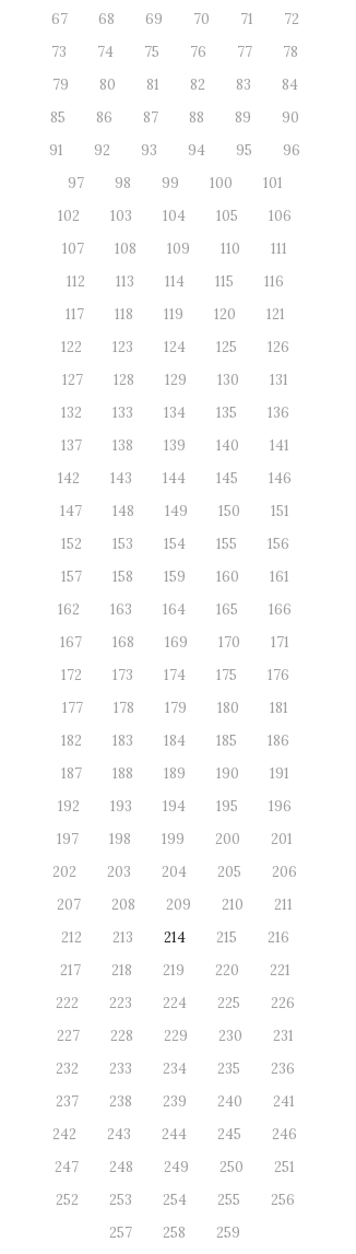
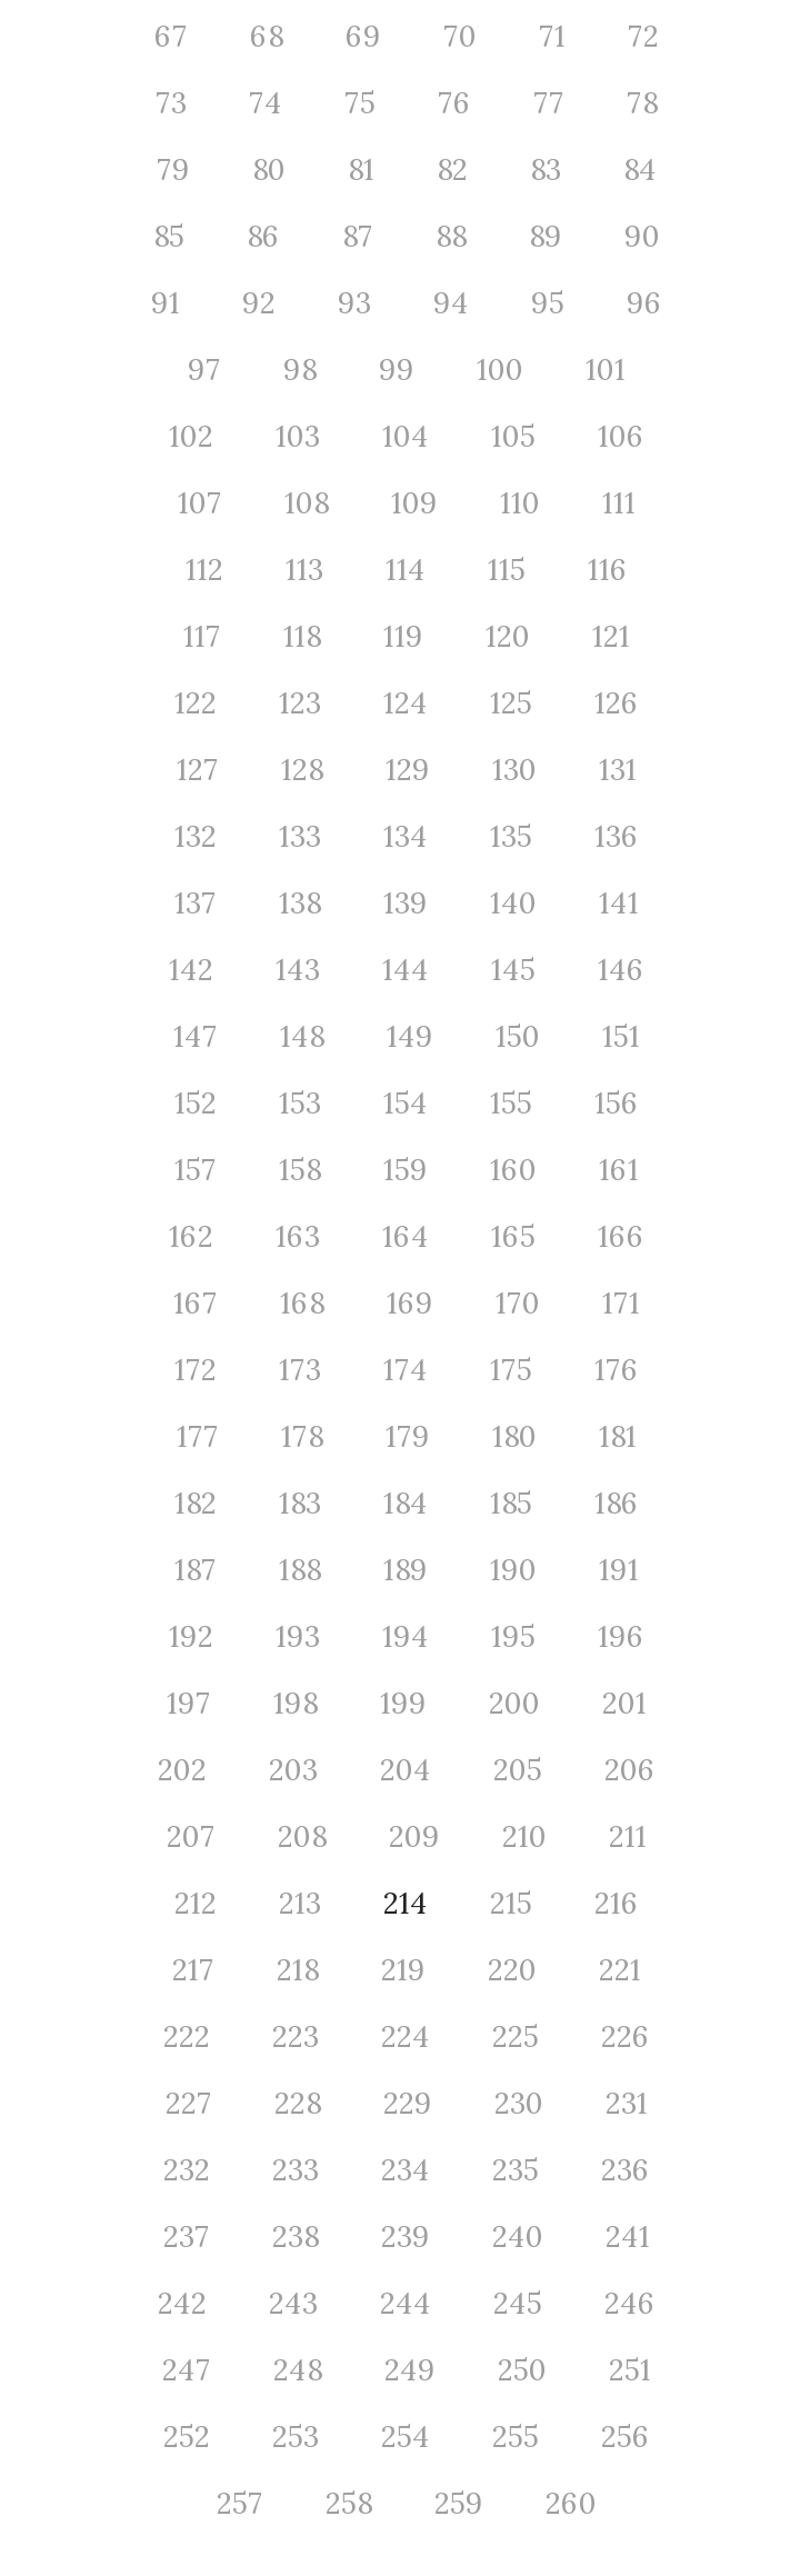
none -> [546,2484,597,2522] 260

